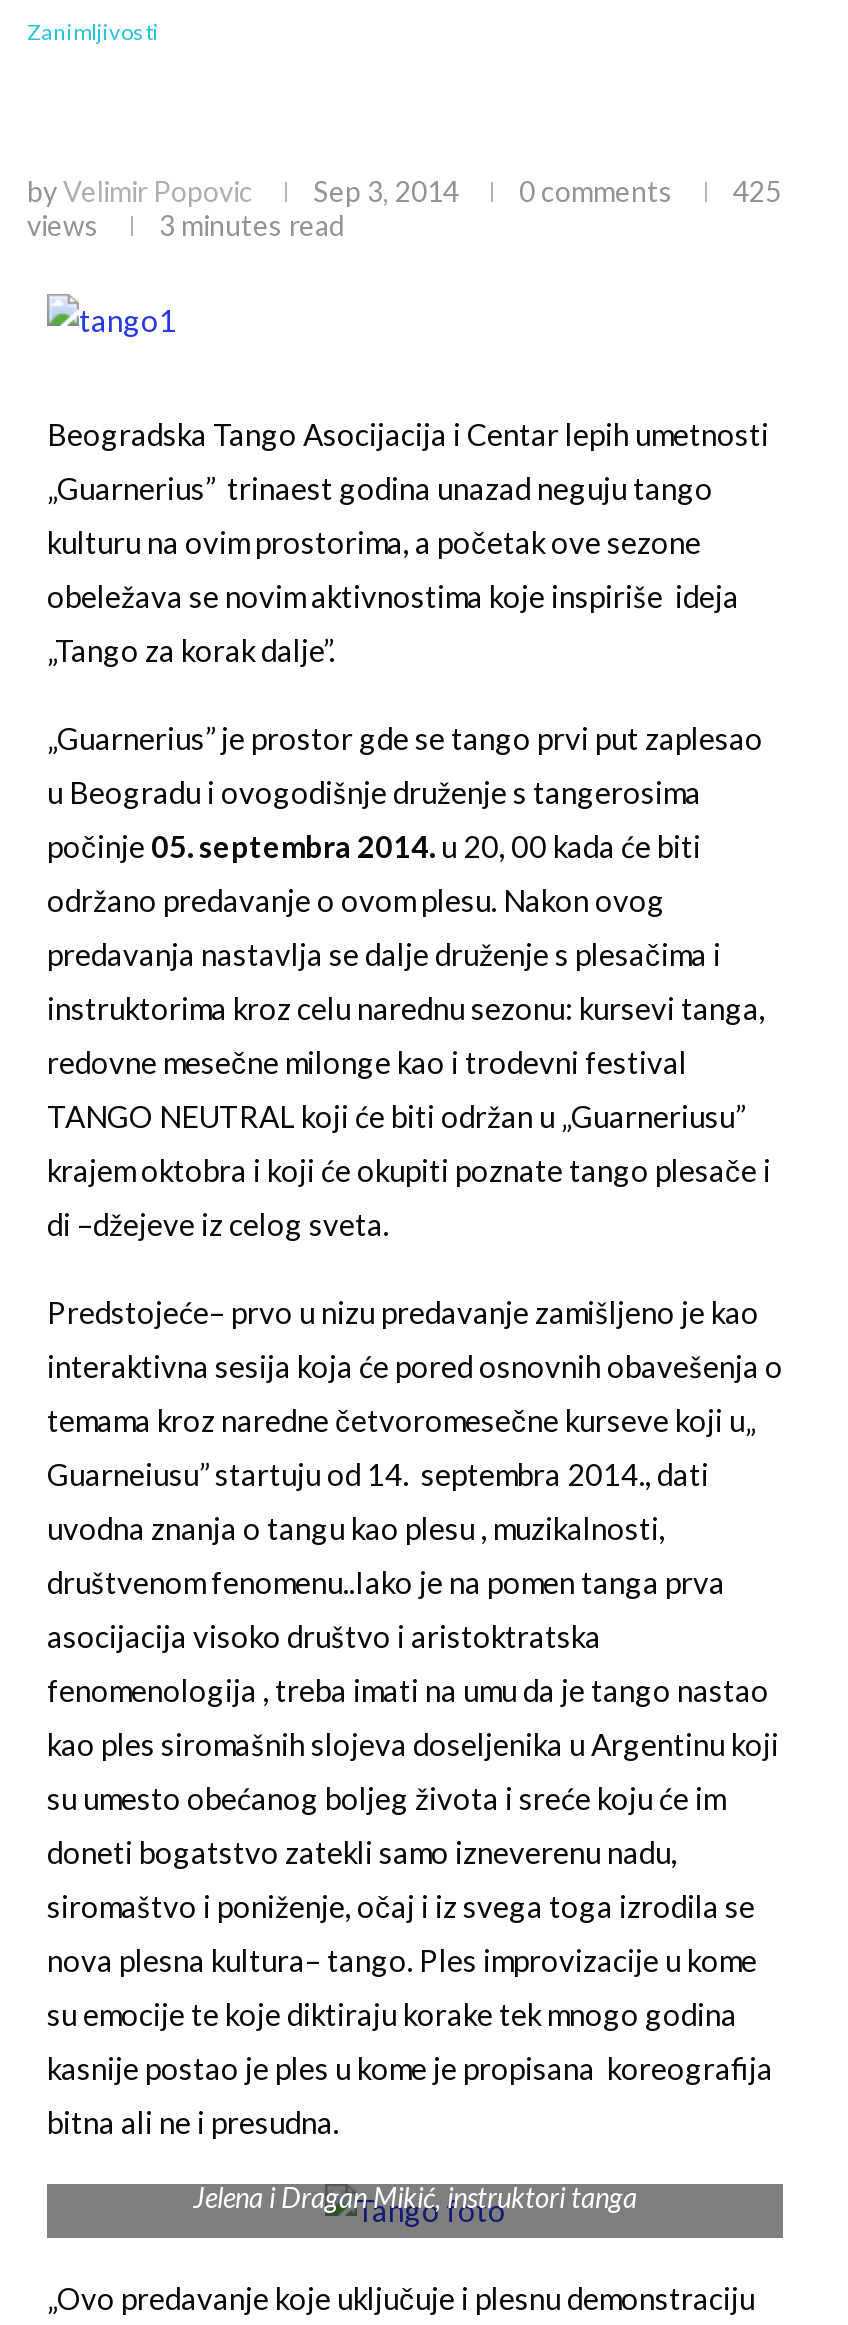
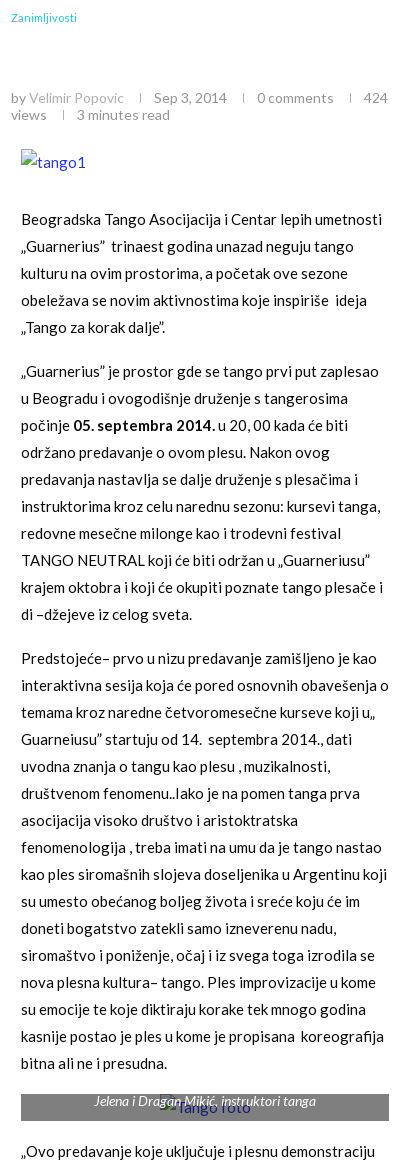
[733,174,781,208] 425 -> [364,89,388,106] 424

